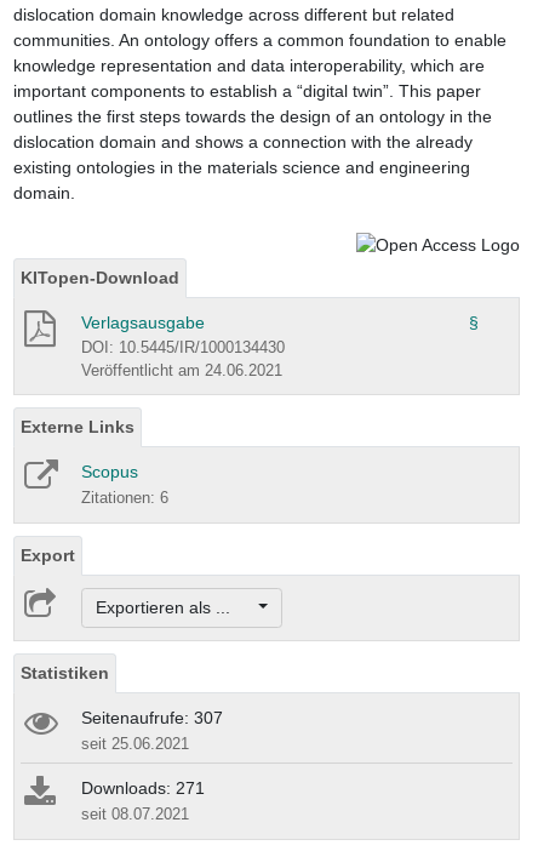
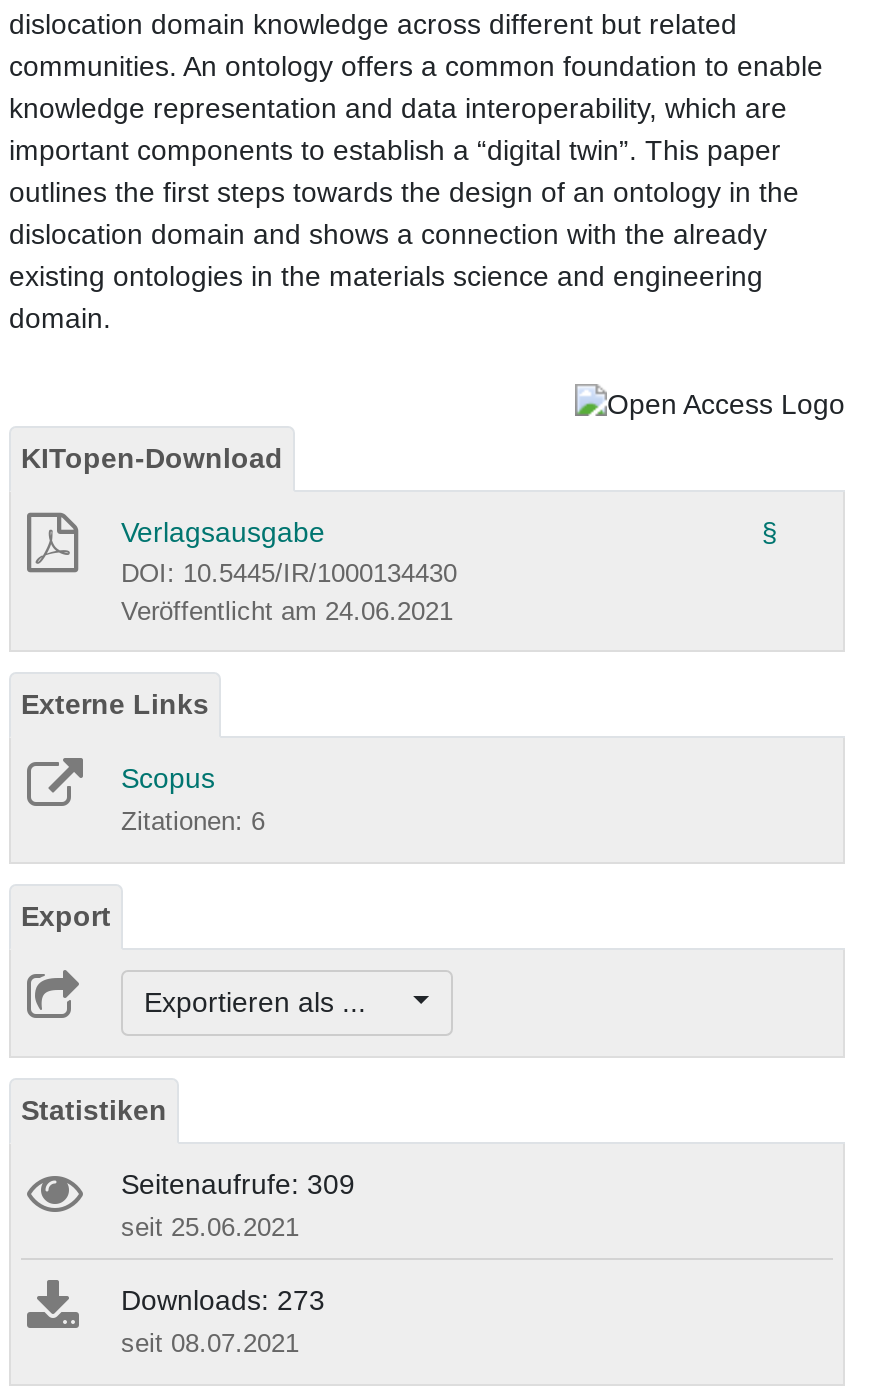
[81,708,223,728] Seitenaufrufe: 307 -> [121,1169,355,1201] Seitenaufrufe: 309
[81,779,205,798] Downloads: 271 -> [121,1285,325,1317] Downloads: 273

